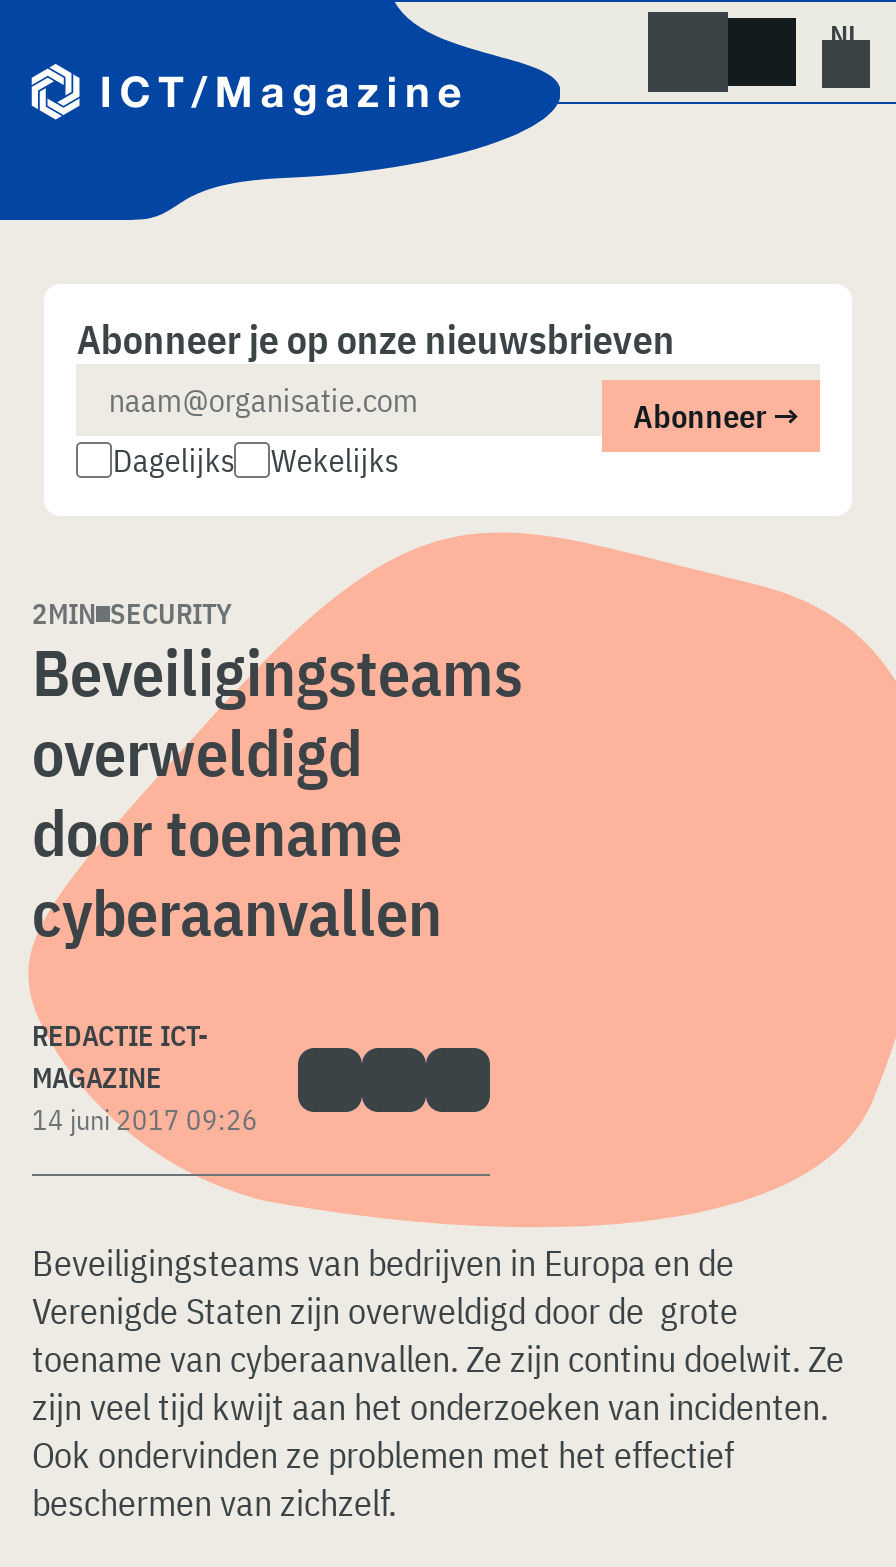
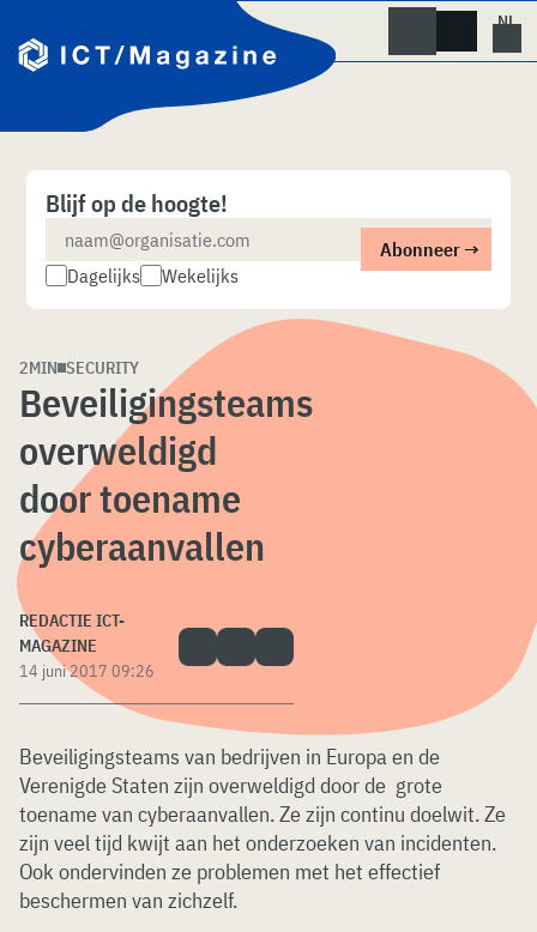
[77,312,675,366] Abonneer je op onze nieuwsbrieven -> [46,187,228,219] Blijf op de hoogte!

